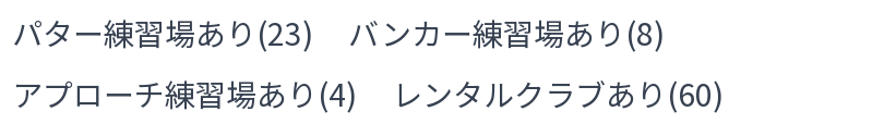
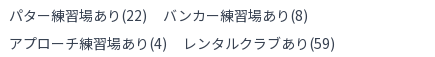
[12,10,313,54] パター練習場あり(23) -> [9,5,147,25] パター練習場あり(22)
[392,71,724,114] レンタルクラブあり(60) -> [183,33,335,53] レンタルクラブあり(59)

